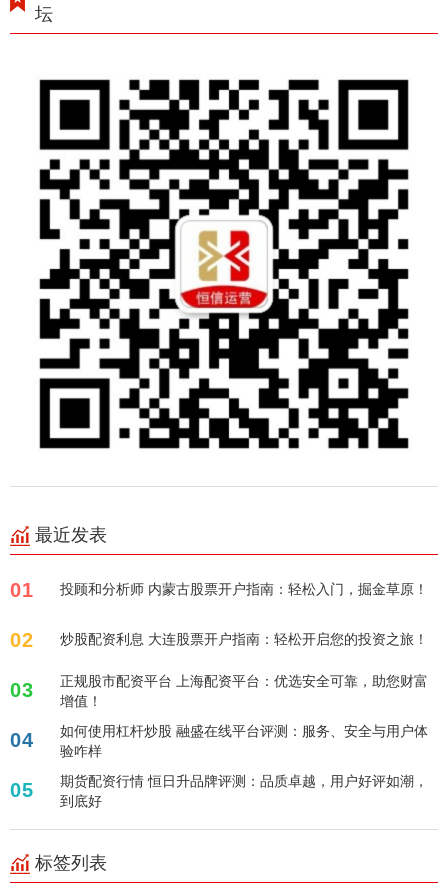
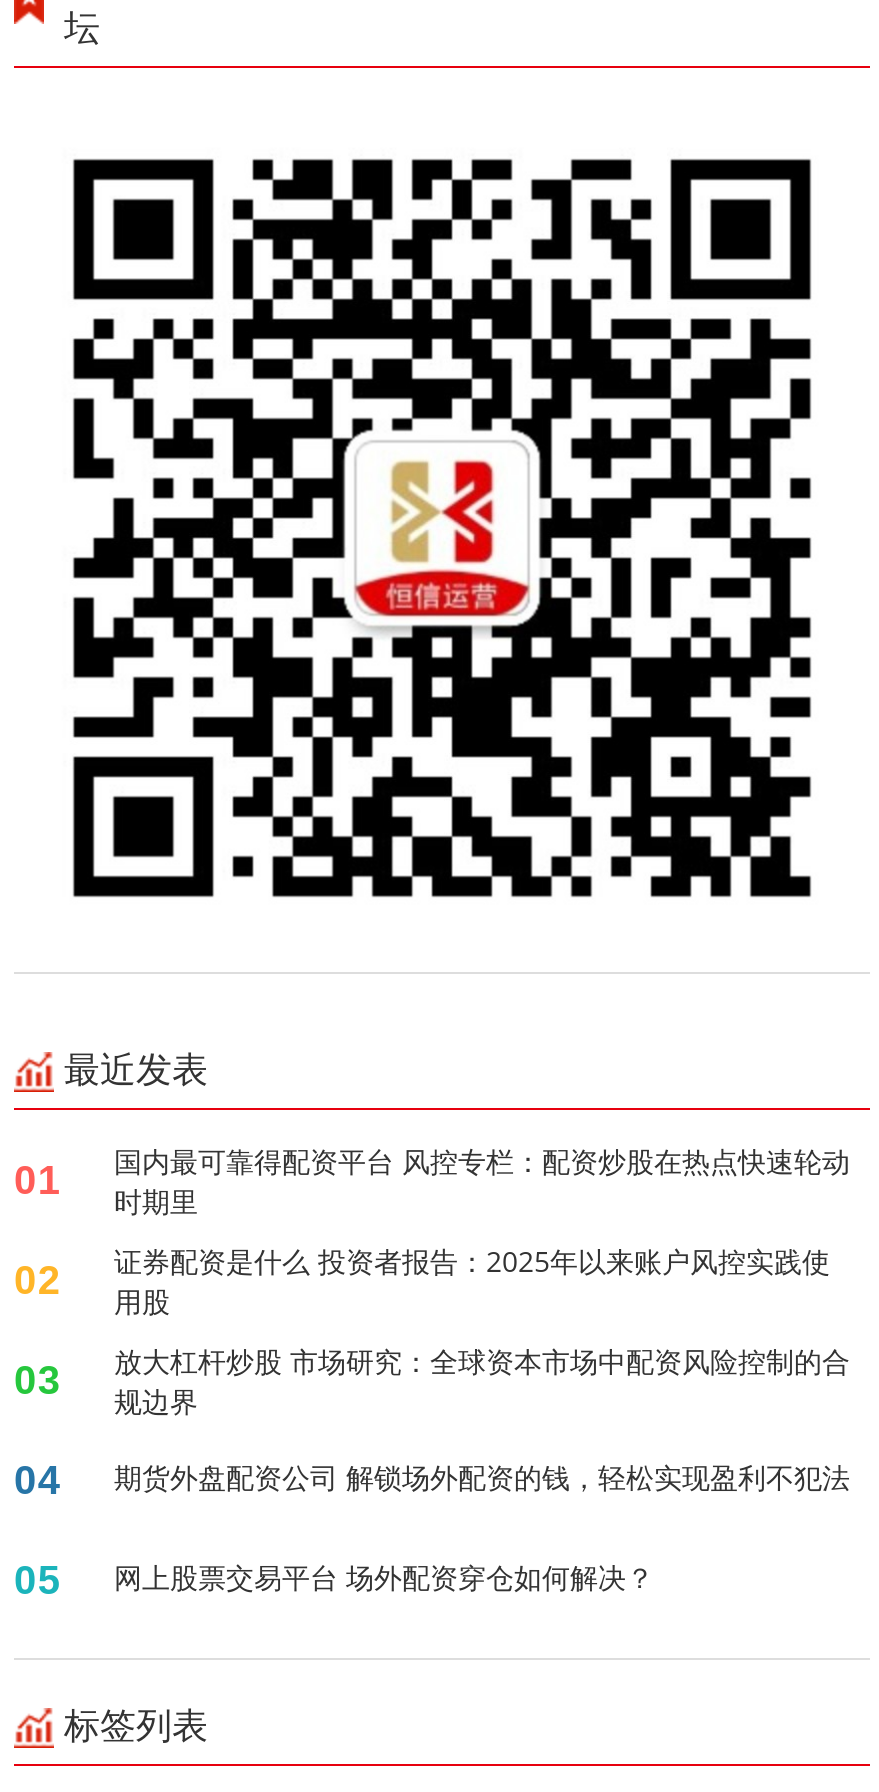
[60,578,428,597] 投顾和分析师 内蒙古股票开户指南：轻松入门，掘金草原！ -> [114,1141,850,1219] 国内最可靠得配资平台 风控专栏：配资炒股在热点快速轮动 | 时期里
[60,628,428,647] 炒股配资利息 大连股票开户指南：轻松开启您的投资之旅！ -> [114,1241,830,1319] 证券配资是什么 投资者报告：2025年以来账户风控实践使 | 用股
[60,670,428,709] 正规股市配资平台 上海配资平台：优选安全可靠，助您财富 | 增值！ -> [114,1341,850,1419] 放大杠杆炒股 市场研究：全球资本市场中配资风险控制的合 | 规边界
[60,720,428,759] 如何使用杠杆炒股 融盛在线平台评测：服务、安全与用户体 | 验咋样 -> [114,1457,850,1495] 期货外盘配资公司 解锁场外配资的钱，轻松实现盈利不犯法
[60,770,428,809] 期货配资行情 恒日升品牌评测：品质卓越，用户好评如潮， | 到底好 -> [114,1557,654,1595] 网上股票交易平台 场外配资穿仓如何解决？

